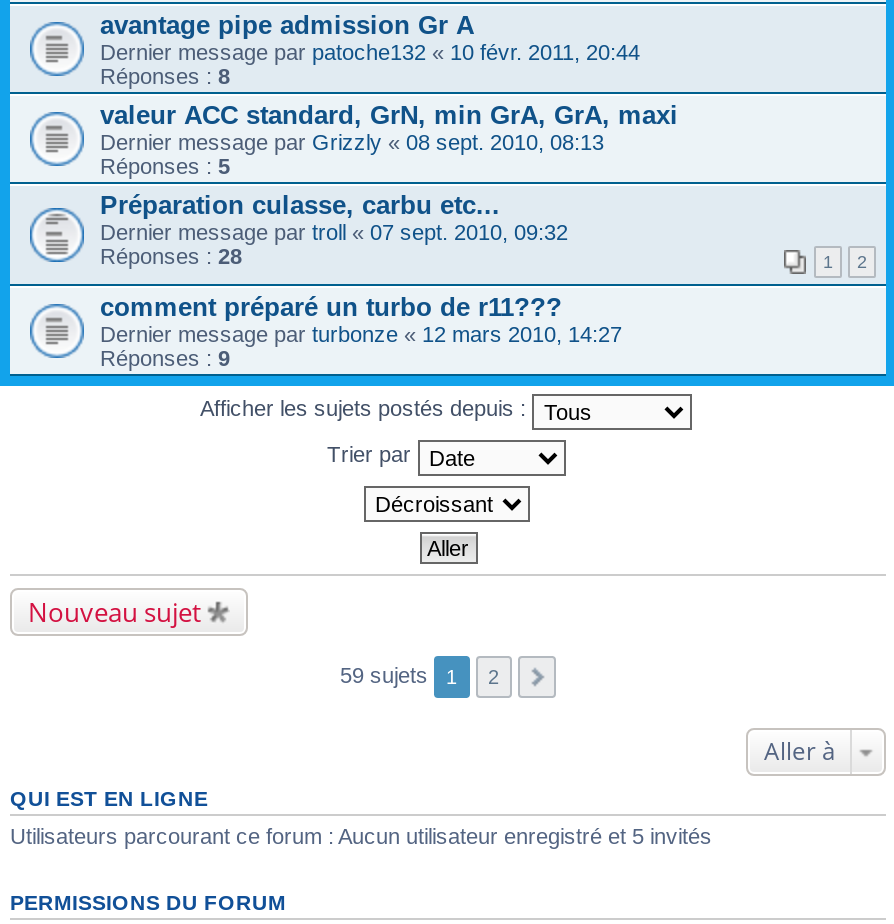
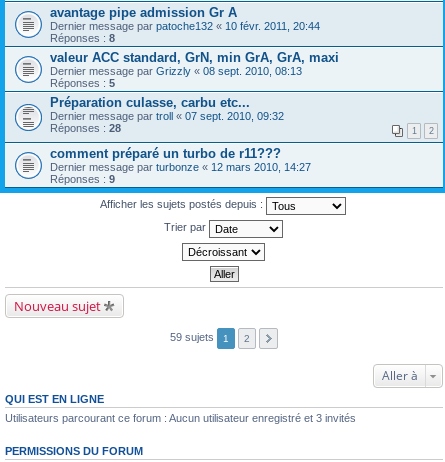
[10,823,712,847] Utilisateurs parcourant ce forum : Aucun utilisateur enregistré et 5 invités -> [5,411,356,423] Utilisateurs parcourant ce forum : Aucun utilisateur enregistré et 3 invités

